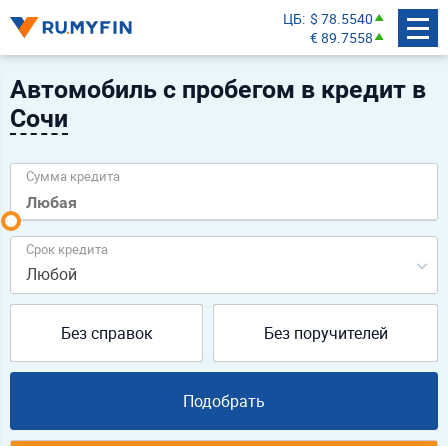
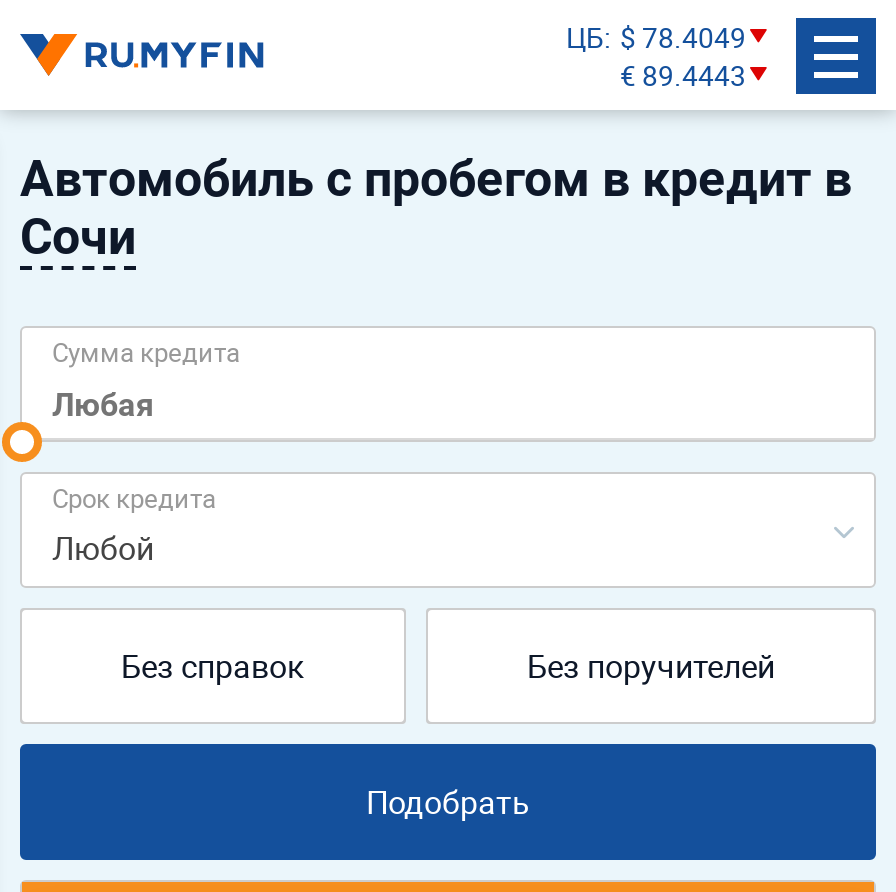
[283,8,373,27] ЦБ $ 78.5540 -> [566,17,746,55] ЦБ $ 78.4049
[310,27,373,46] € 89.7558 -> [620,55,746,93] € 89.4443

